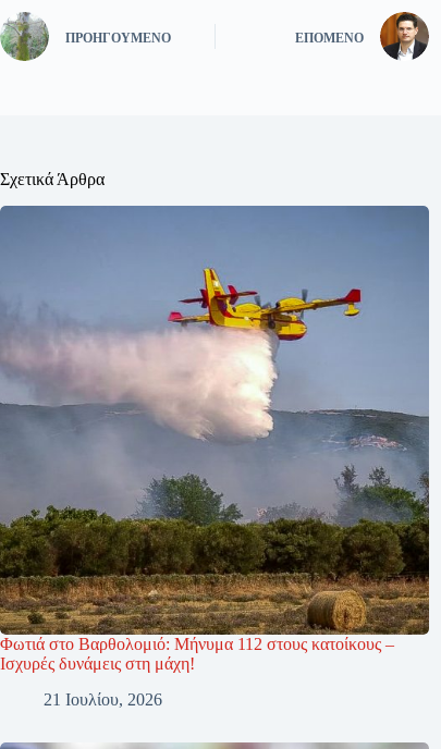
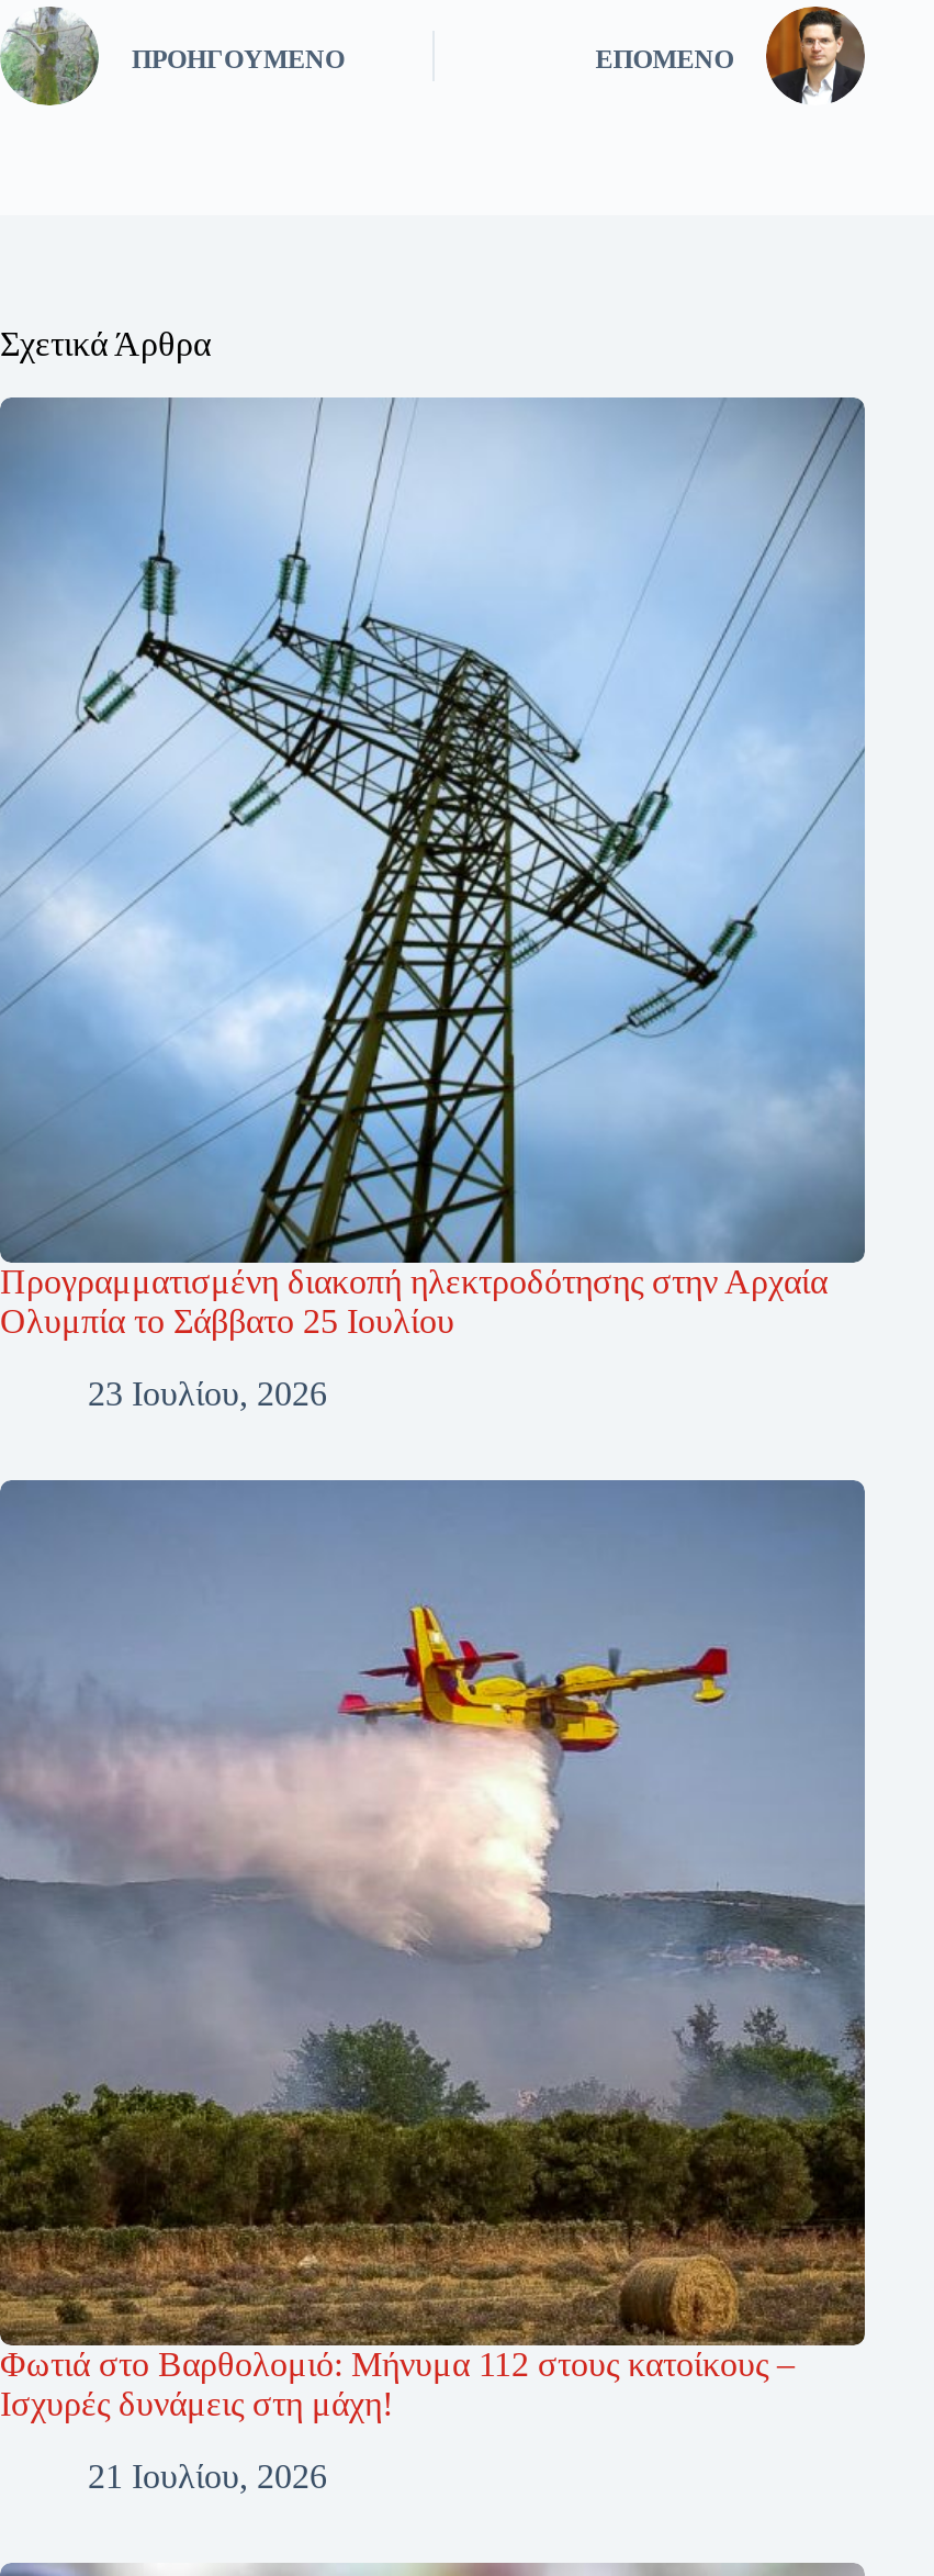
none -> [0,397,867,1412] [image] | Προγραμματισμένη διακοπή ηλεκτροδότησης στην Αρχαία | Ολυμπία το Σάββατο 25 Ιουλίου | 23 Ιουλίου, 2026

